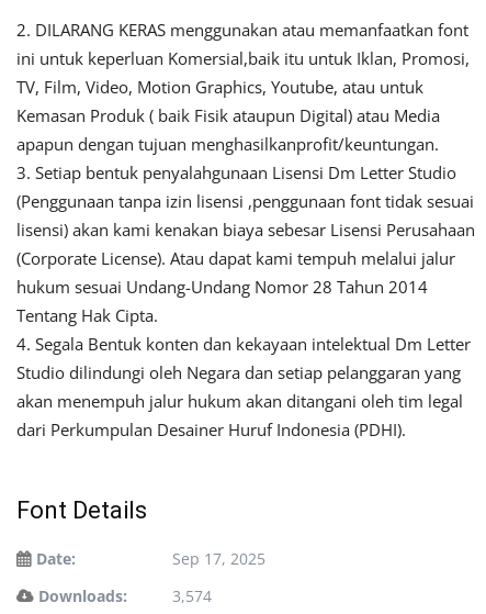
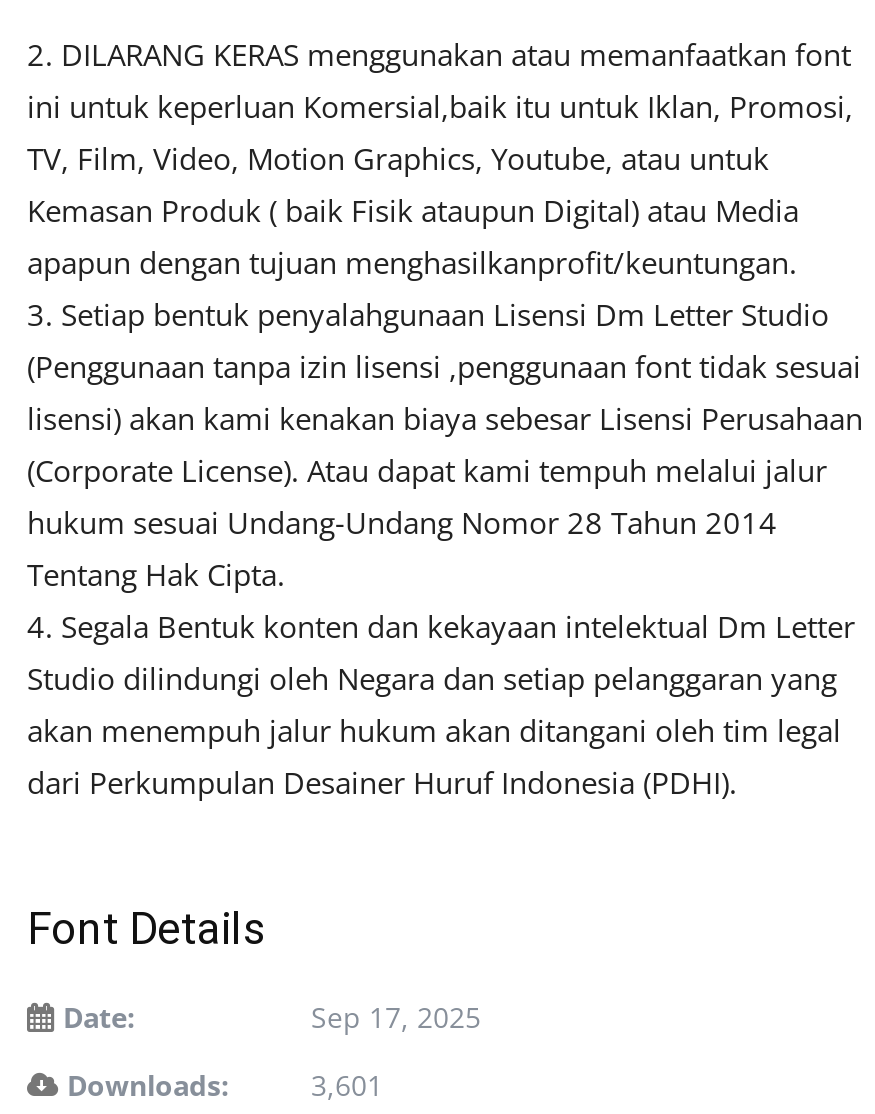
[172,585,212,606] 3,574 -> [311,1065,383,1103] 3,601

